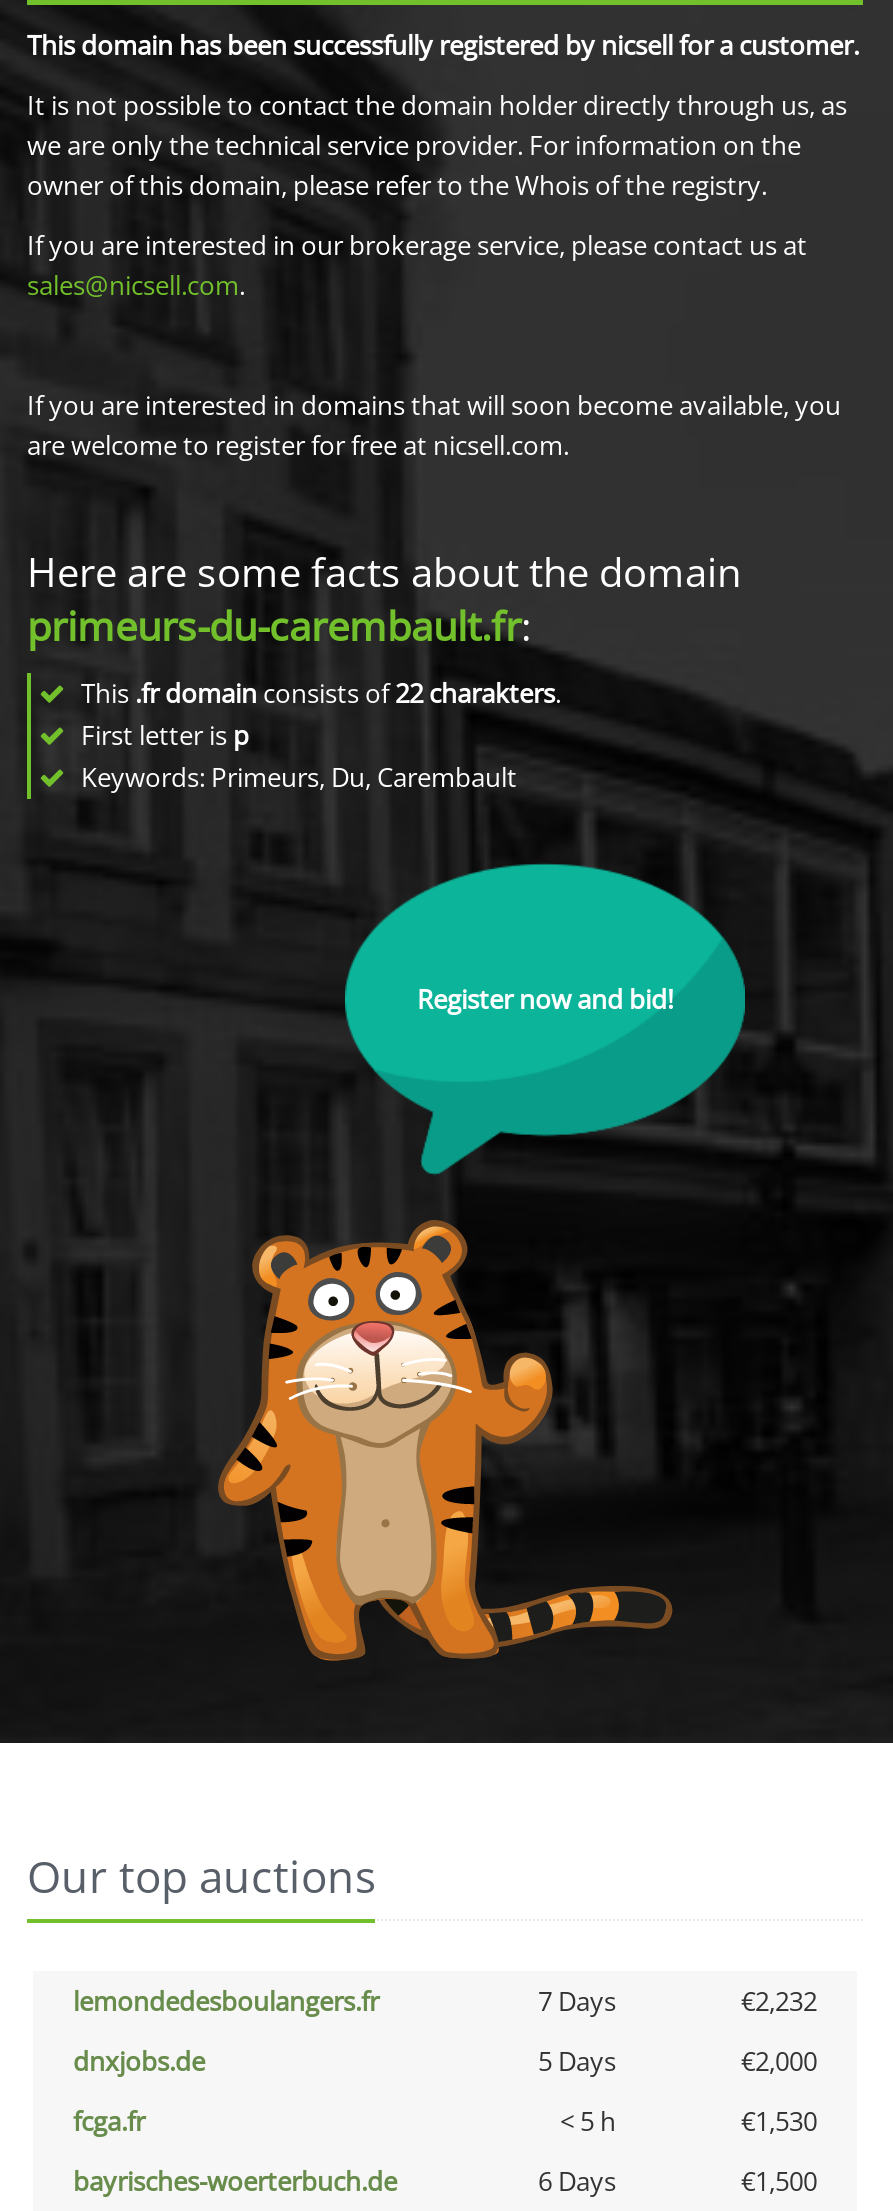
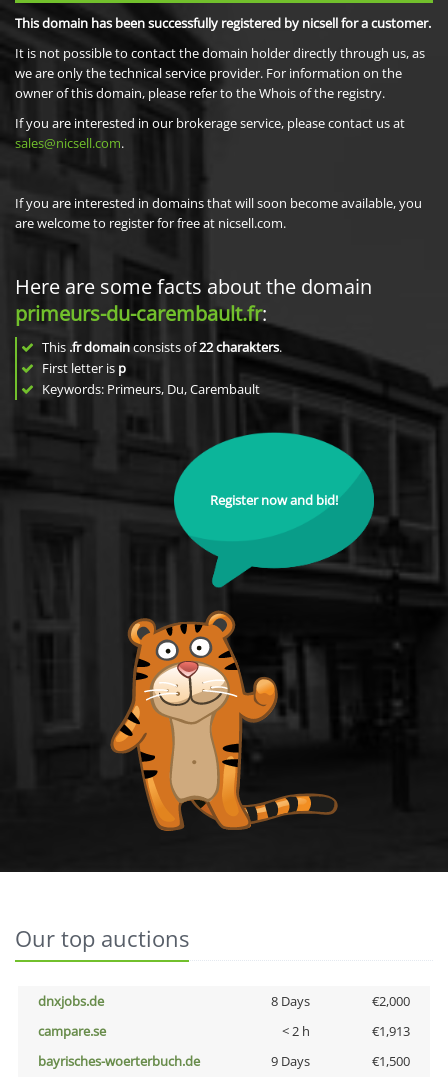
[73,1983,817,2019] lemondedesboulangers.fr | 7 Days | €2,232 -> none
[538,2043,616,2079] 5 Days -> [270,992,309,1010] 8 Days
[73,2103,817,2139] fcga.fr | < 5 h | €1,530 -> [38,1022,410,1040] campare.se | < 2 h | €1,913
[538,2163,616,2199] 6 Days -> [270,1052,309,1070] 9 Days

